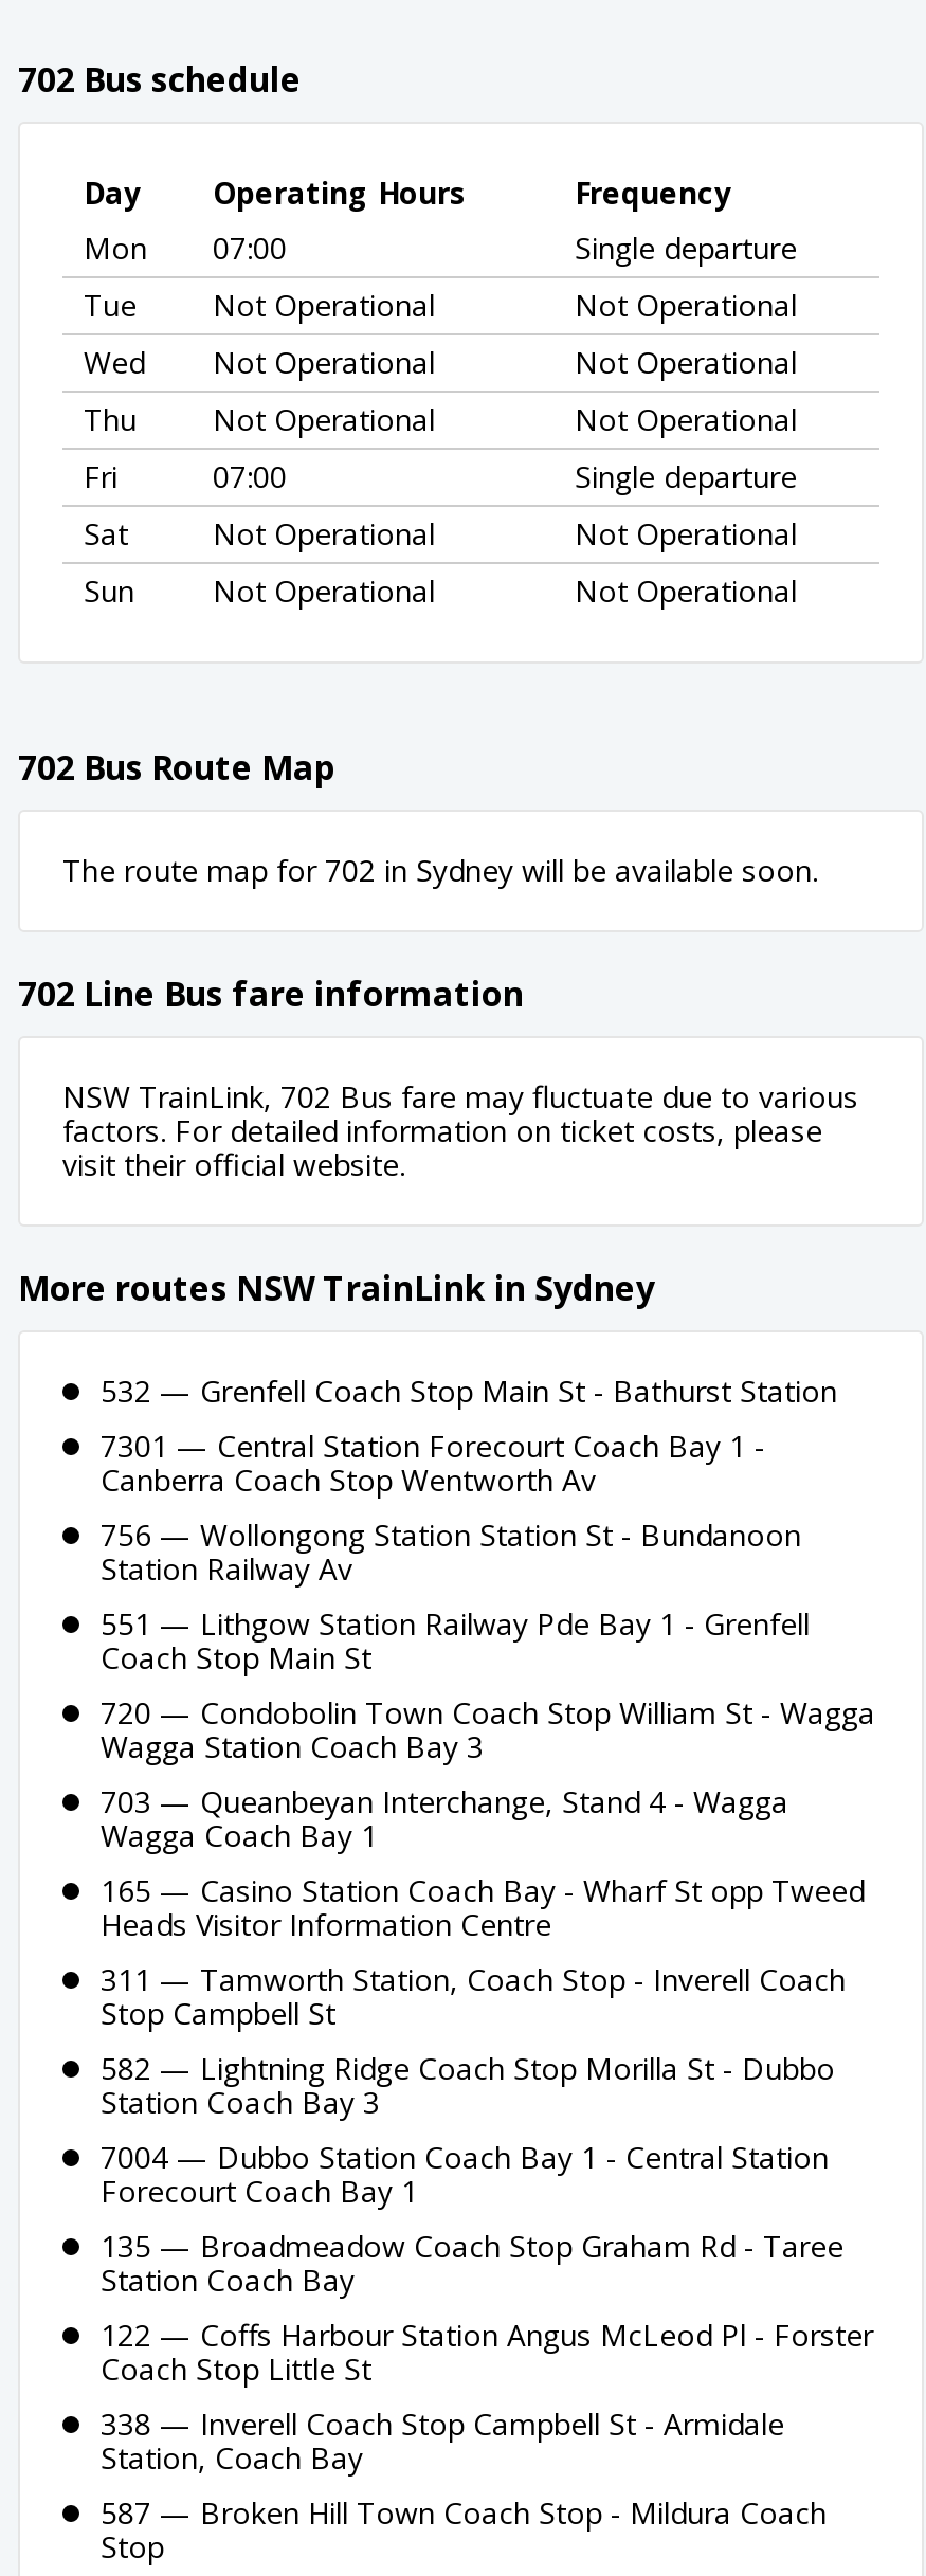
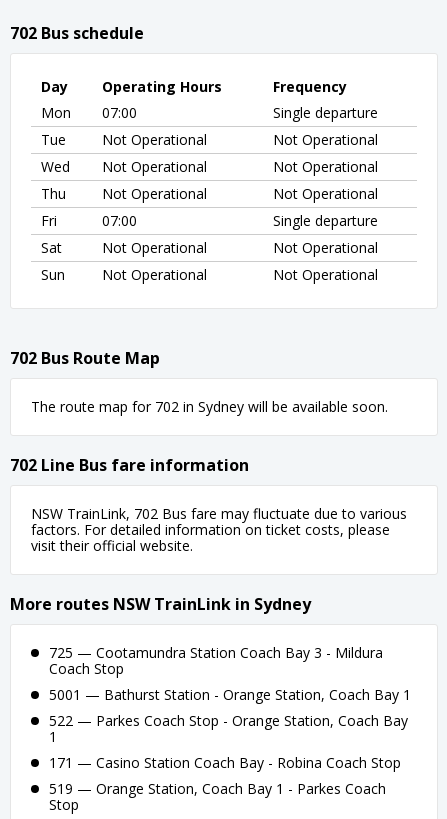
[101,1371,875,2533] 532 — Grenfell Coach Stop Main St - Bathurst Station | 7301 — Central Station Forecourt Coach Bay 1 - | Canberra Coach Stop Wentworth Av | 756 — Wollongong Station Station St - Bundanoon | Station Railway Av | 551 — Lithgow Station Railway Pde Bay 1 - Grenfell | Coach Stop Main St | 720 — Condobolin Town Coach Stop William St - Wagga | Wagga Station Coach Bay 3 | 703 — Queanbeyan Interchange, Stand 4 - Wagga | Wagga Coach Bay 1 | 165 — Casino Station Coach Bay - Wharf St opp Tweed | Heads Visitor Information Centre | 311 — Tamworth Station, Coach Stop - Inverell Coach | Stop Campbell St | 582 — Lightning Ridge Coach Stop Morilla St - Dubbo | Station Coach Bay 3 | 7004 — Dubbo Station Coach Bay 1 - Central Station | Forecourt Coach Bay 1 | 135 — Broadmeadow Coach Stop Graham Rd - Taree | Station Coach Bay | 122 — Coffs Harbour Station Angus McLeod Pl - Forster | Coach Stop Little St | 338 — Inverell Coach Stop Campbell St - Armidale | Station, Coach Bay | 587 — Broken Hill Town Coach Stop - Mildura Coach -> [49,643,411,798] 725 — Cootamundra Station Coach Bay 3 - Mildura | Coach Stop | 5001 — Bathurst Station - Orange Station, Coach Bay 1 | 522 — Parkes Coach Stop - Orange Station, Coach Bay | 1 | 171 — Casino Station Coach Bay - Robina Coach Stop | 519 — Orange Station, Coach Bay 1 - Parkes Coach

